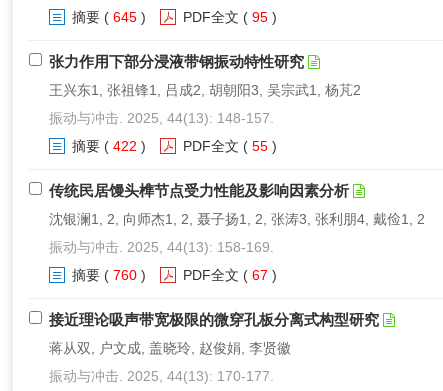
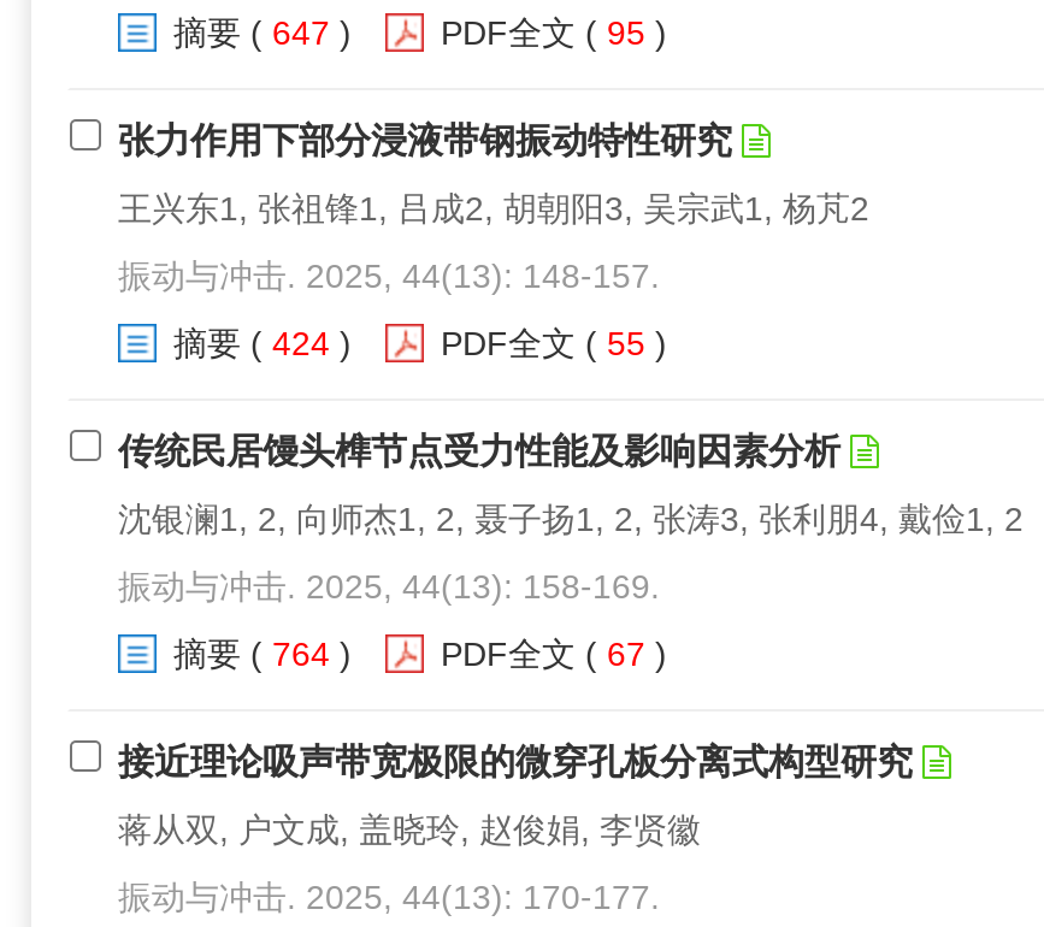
[72,9,150,25] 摘要( 645) -> [173,13,361,52] 摘要( 647)
[72,138,150,154] 摘要( 422) -> [173,324,361,362] 摘要( 424)
[72,267,150,283] 摘要( 760) -> [173,634,361,673] 摘要( 764)

